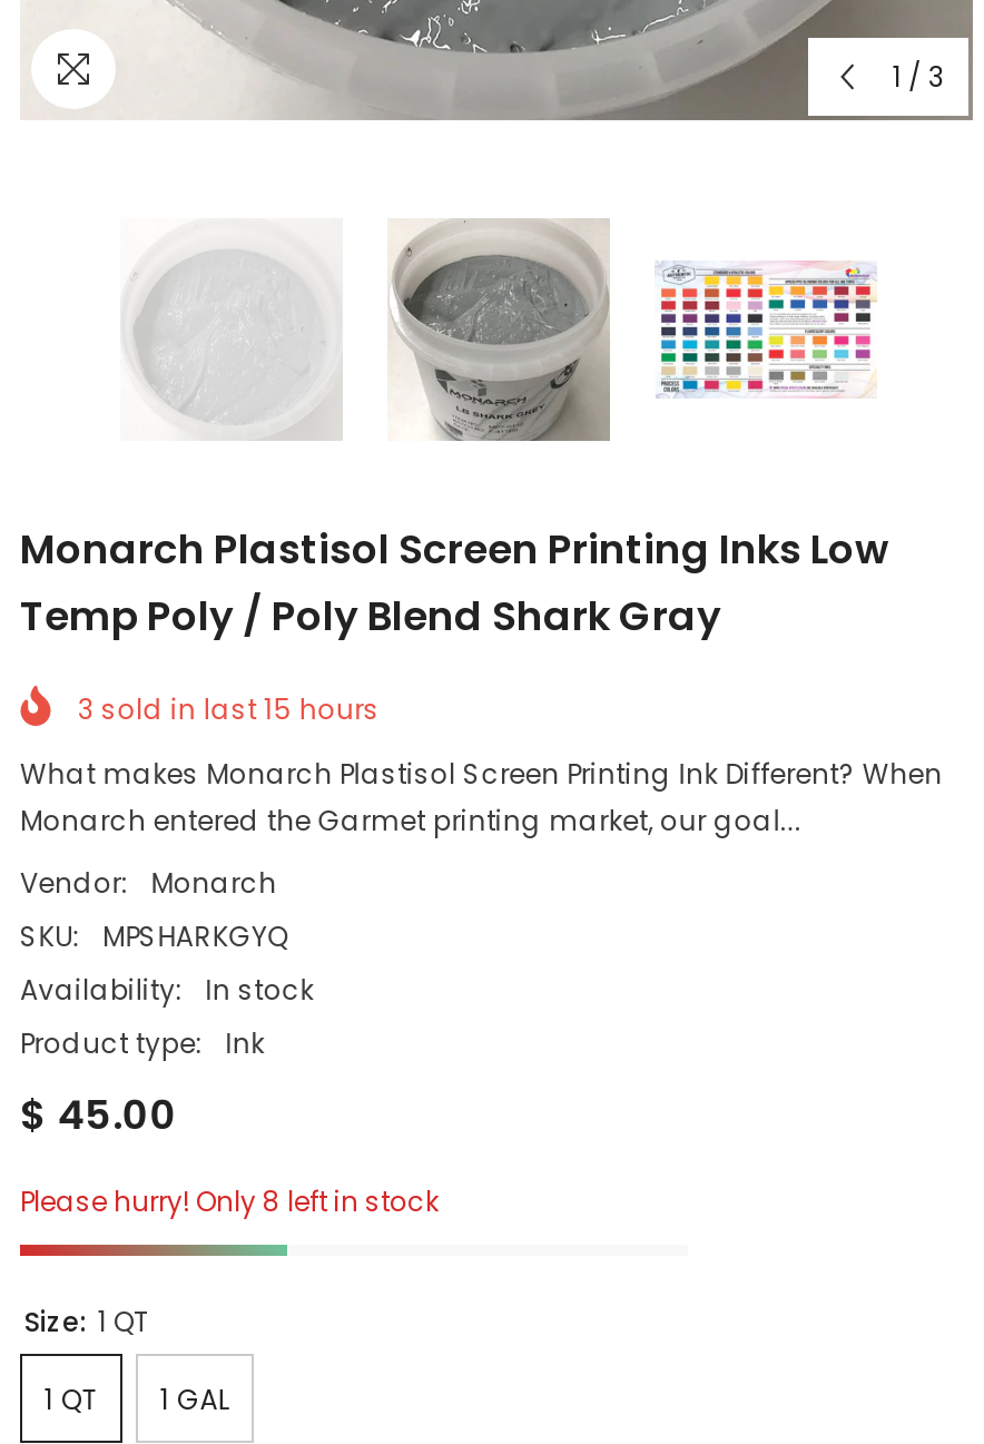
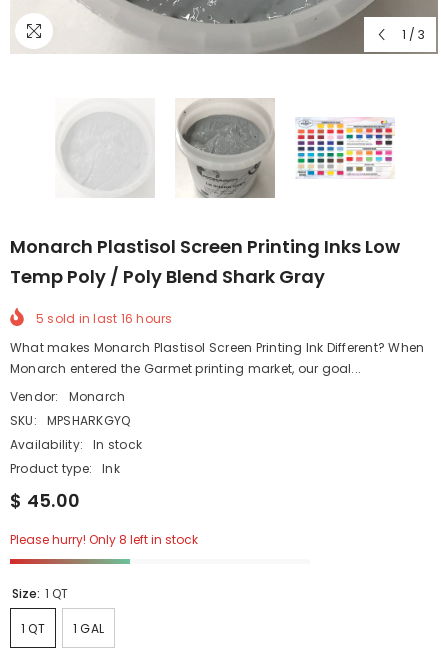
[78,690,380,727] 3 sold in last 15 hours -> [36,310,173,327] 5 sold in last 16 hours

